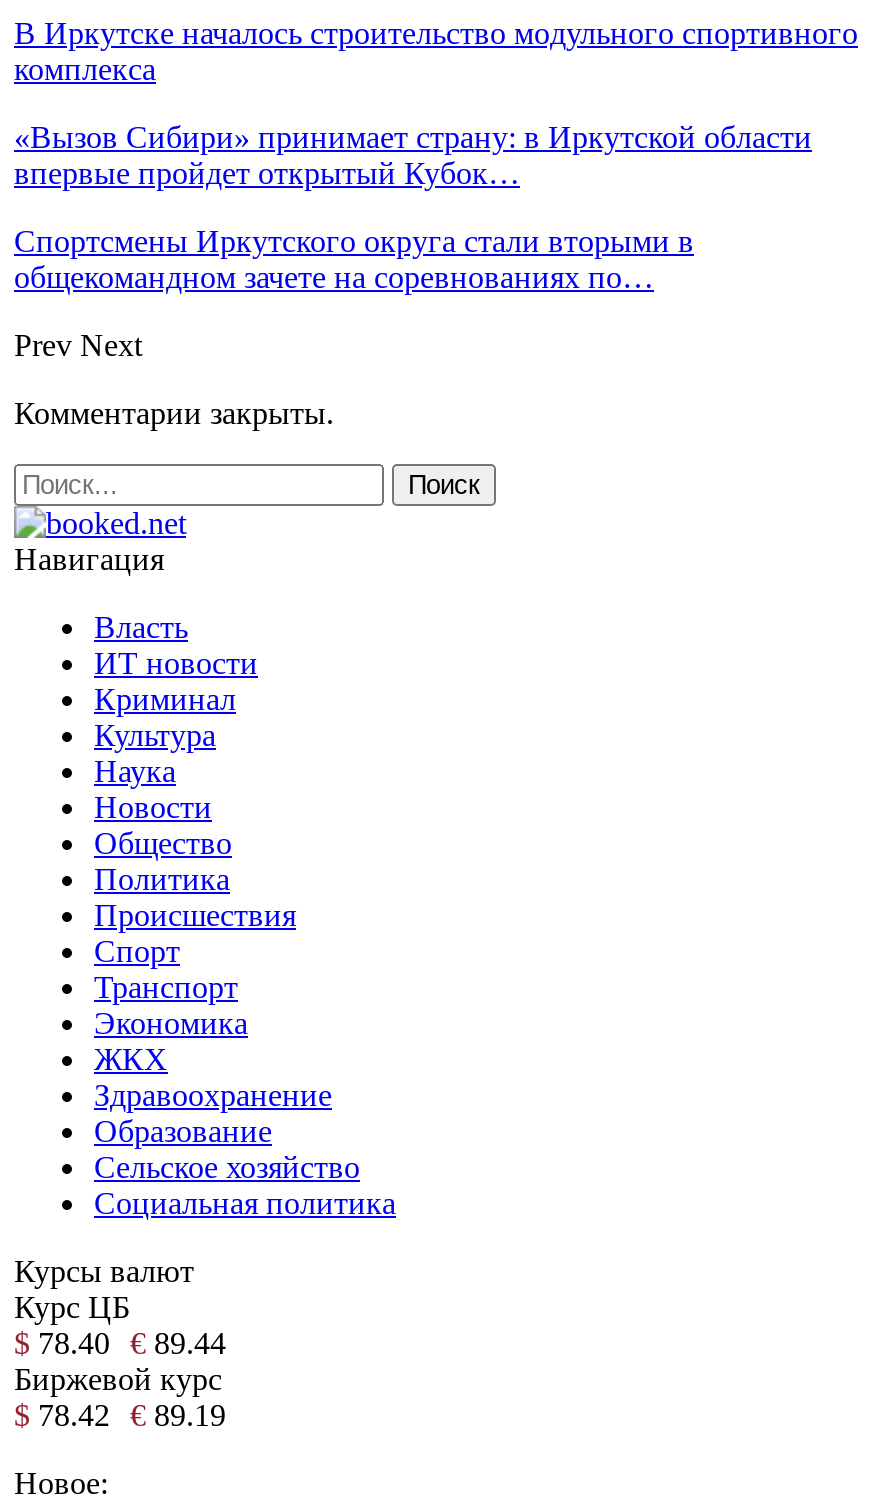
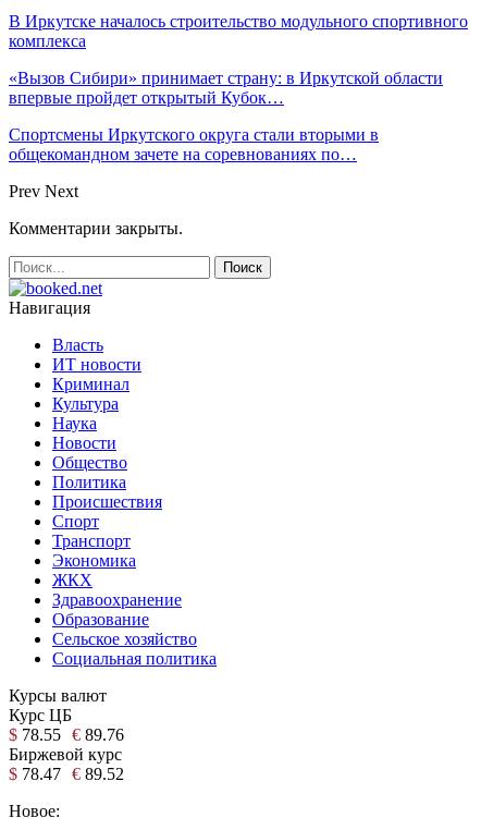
[14,1326,226,1360] $ 78.40 € 89.44 -> [9,725,124,744] $ 78.55 € 89.76
[14,1398,226,1432] $ 78.42 € 89.19 -> [9,764,124,783] $ 78.47 € 89.52

